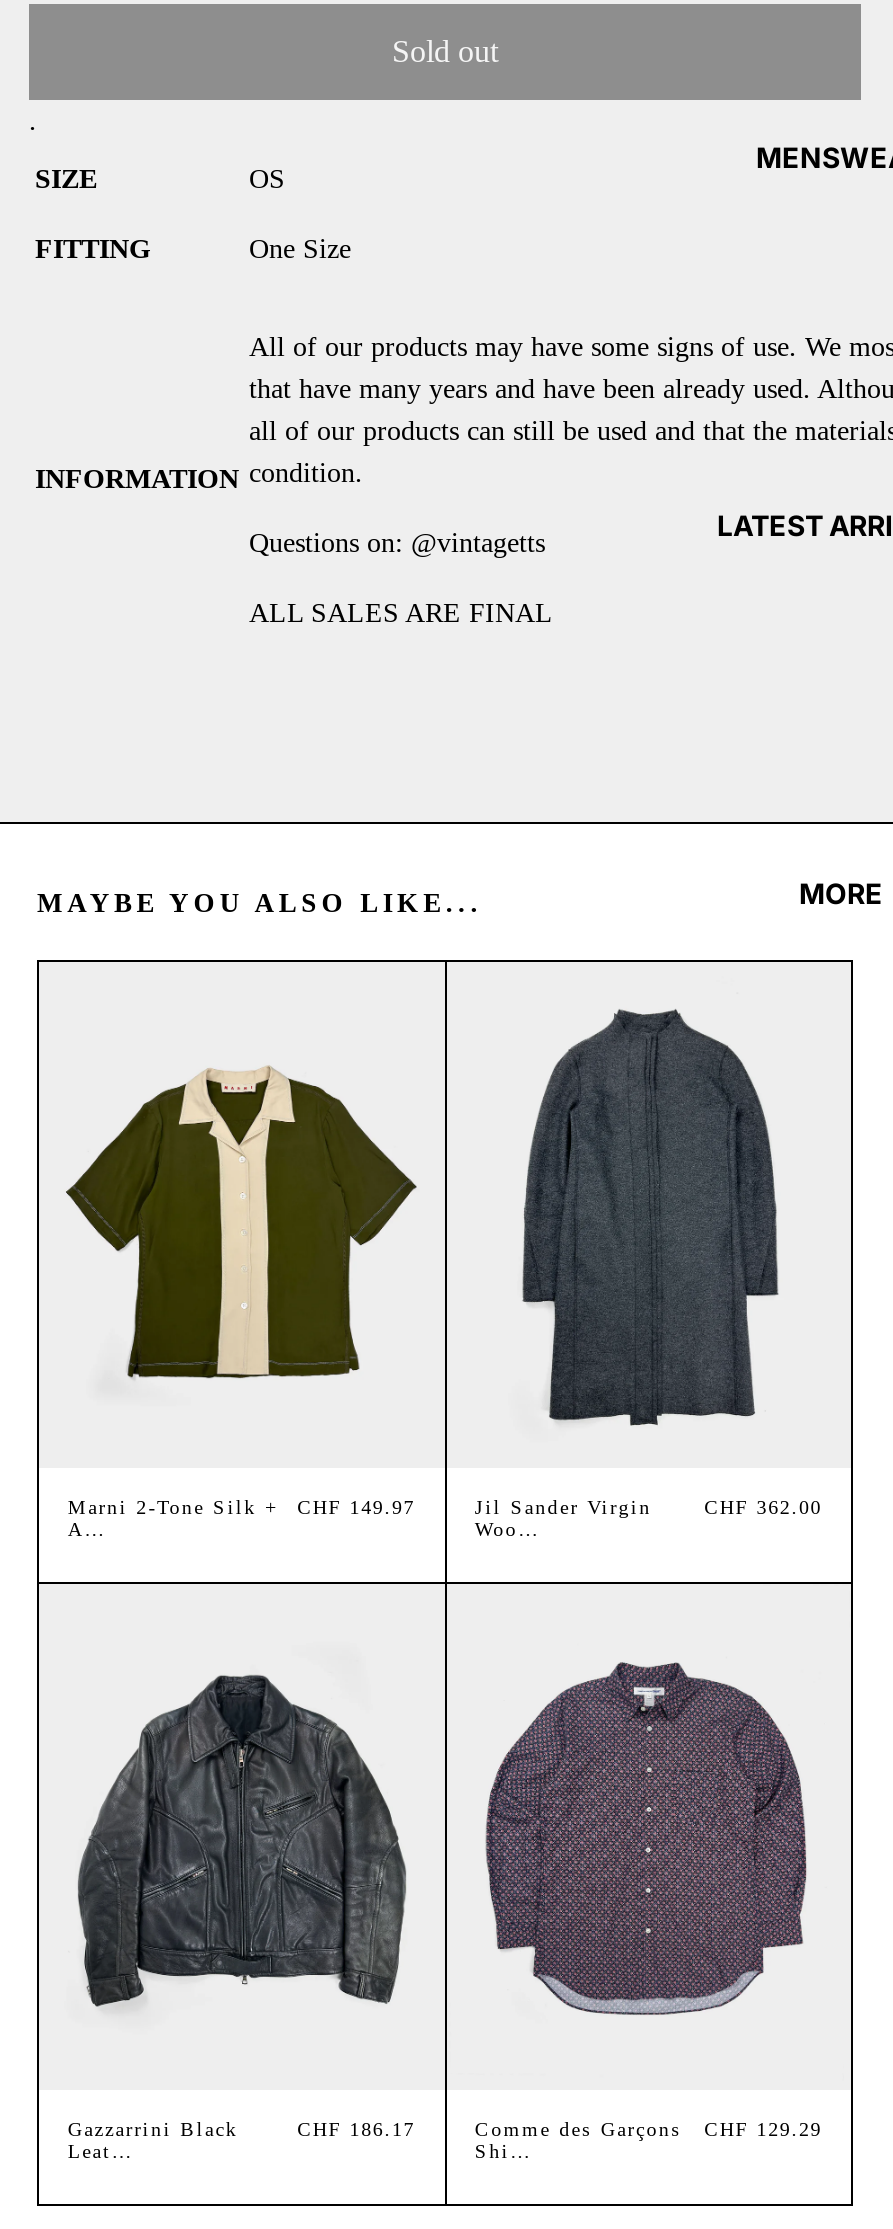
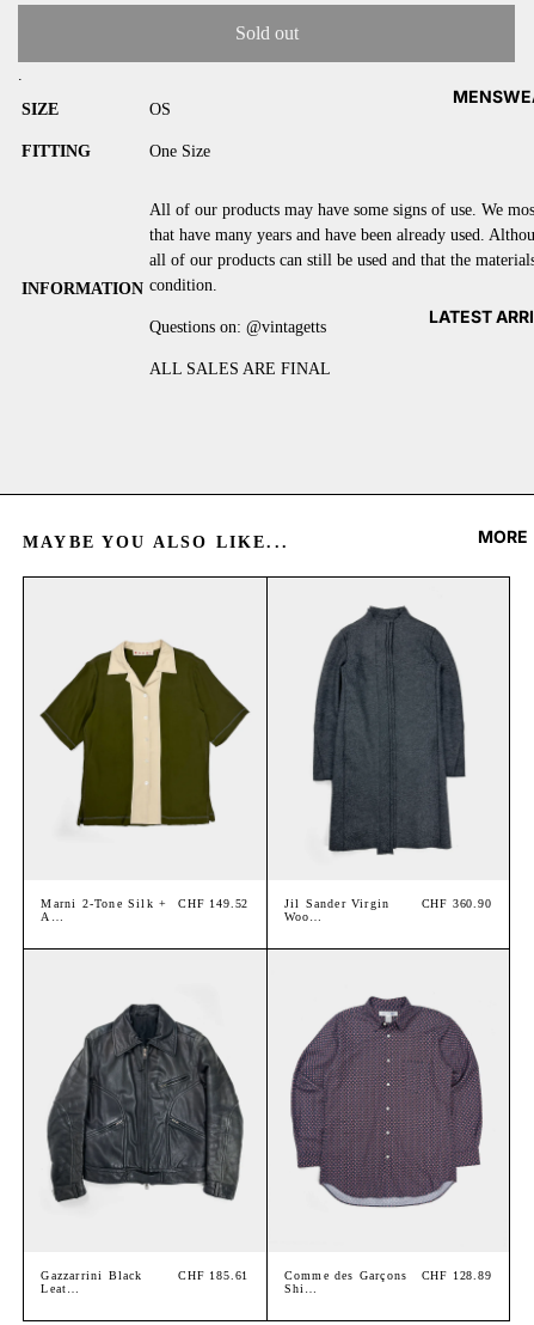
[68,1496,415,1518] Marni 2-Tone Silk + CHF 149.97 -> [41,897,249,910] Marni 2-Tone Silk + CHF 149.52
[704,1496,822,1518] CHF 362.00 -> [421,897,492,910] CHF 360.90
[297,2119,415,2141] CHF 186.17 -> [178,1269,249,1282] CHF 185.61
[475,2119,822,2141] Comme des Garçons CHF 129.29 -> [284,1269,492,1282] Comme des Garçons CHF 128.89

